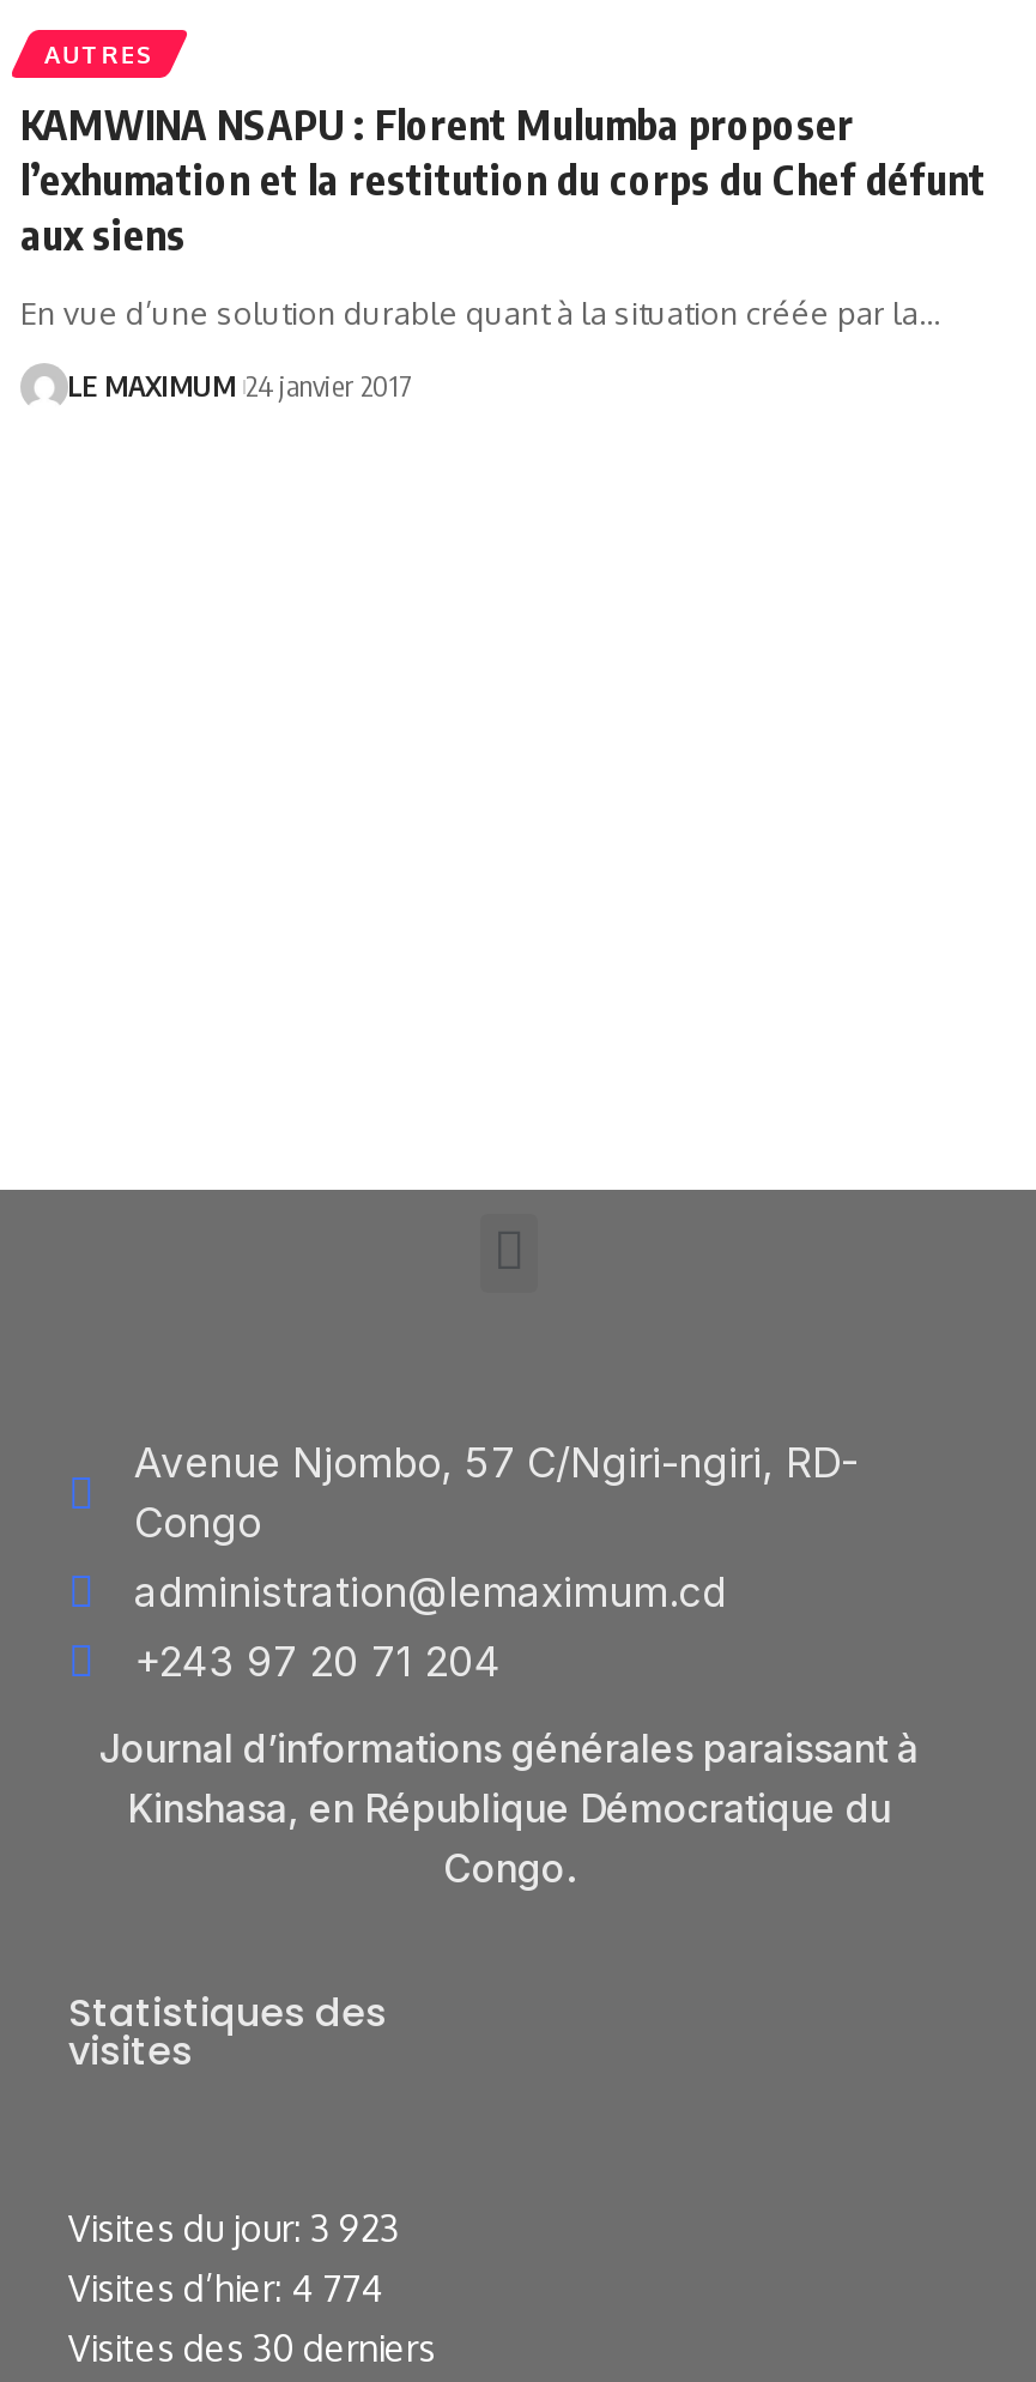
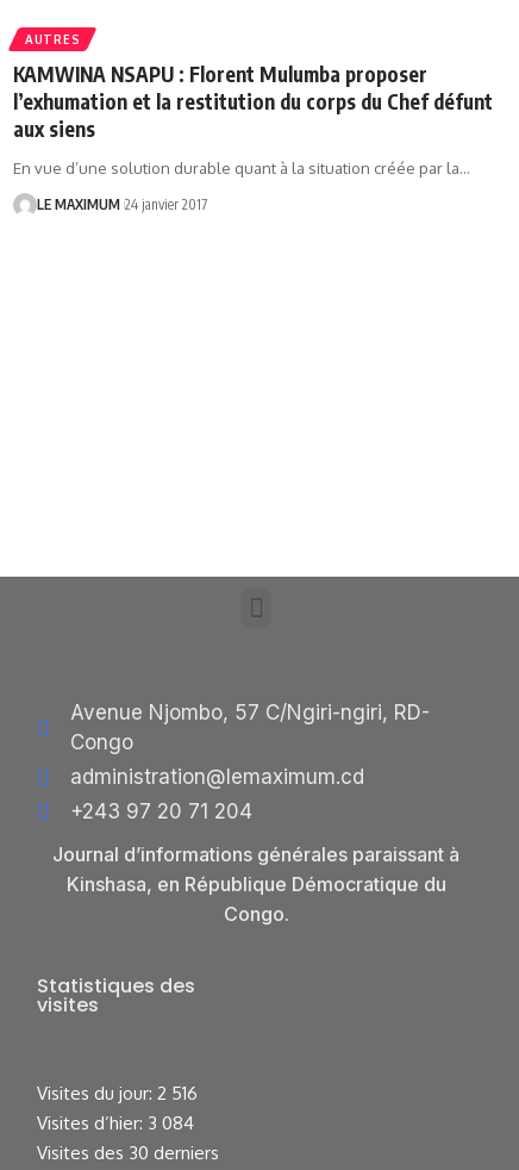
[68,2205,399,2250] Visites du jour: 3 923 -> [37,1082,198,1104] Visites du jour: 2 516
[68,2265,382,2310] Visites d’hier: 4 774 -> [37,1112,194,1134] Visites d’hier: 3 084

